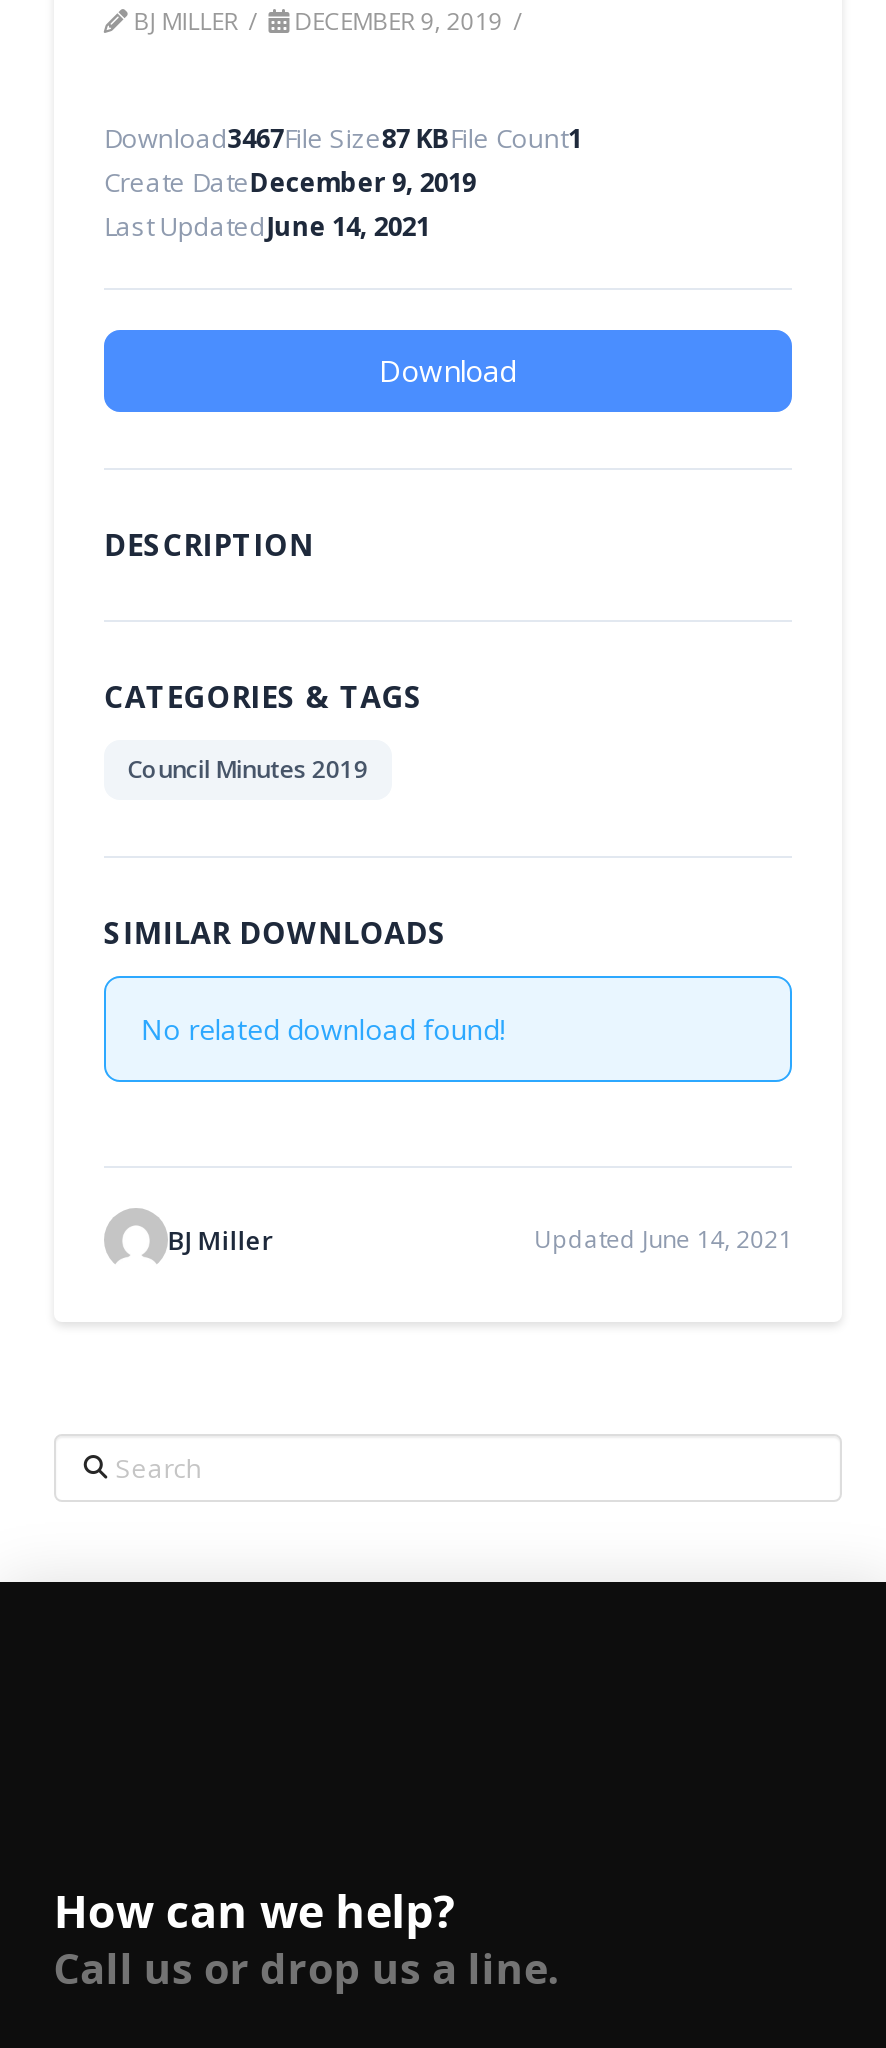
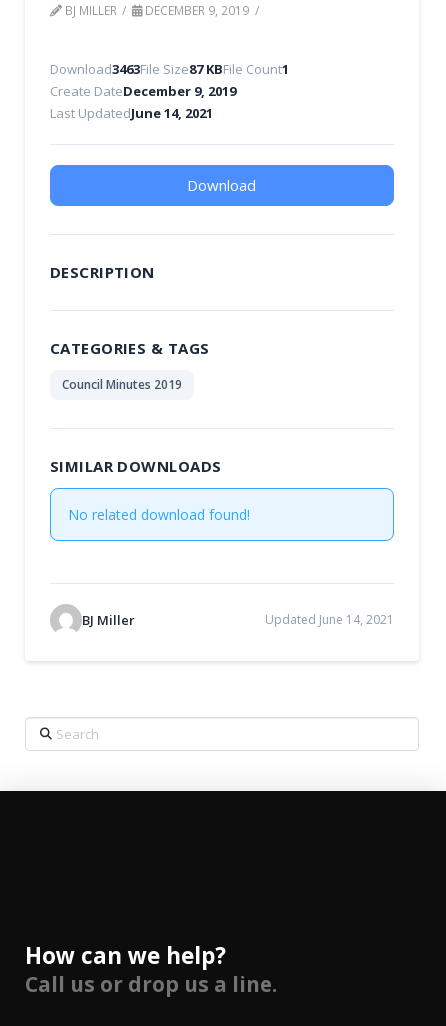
[104,120,582,156] Download3467File Size87 KBFile Count1 -> [50,60,289,78] Download3463File Size87 KBFile Count1

